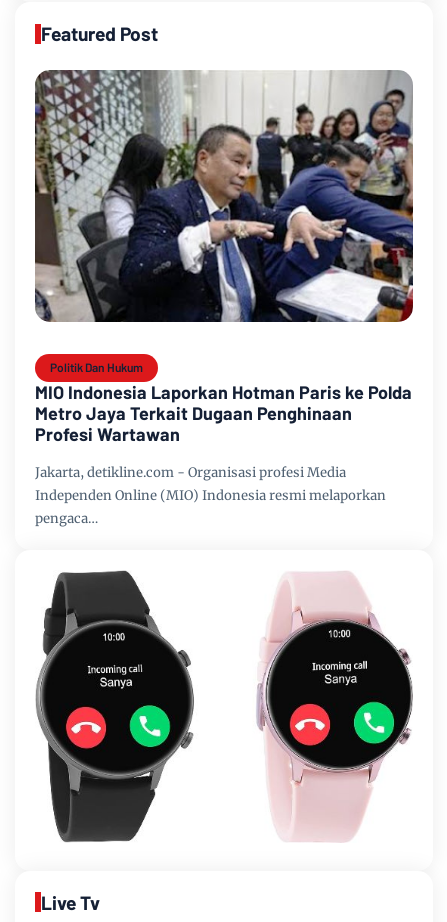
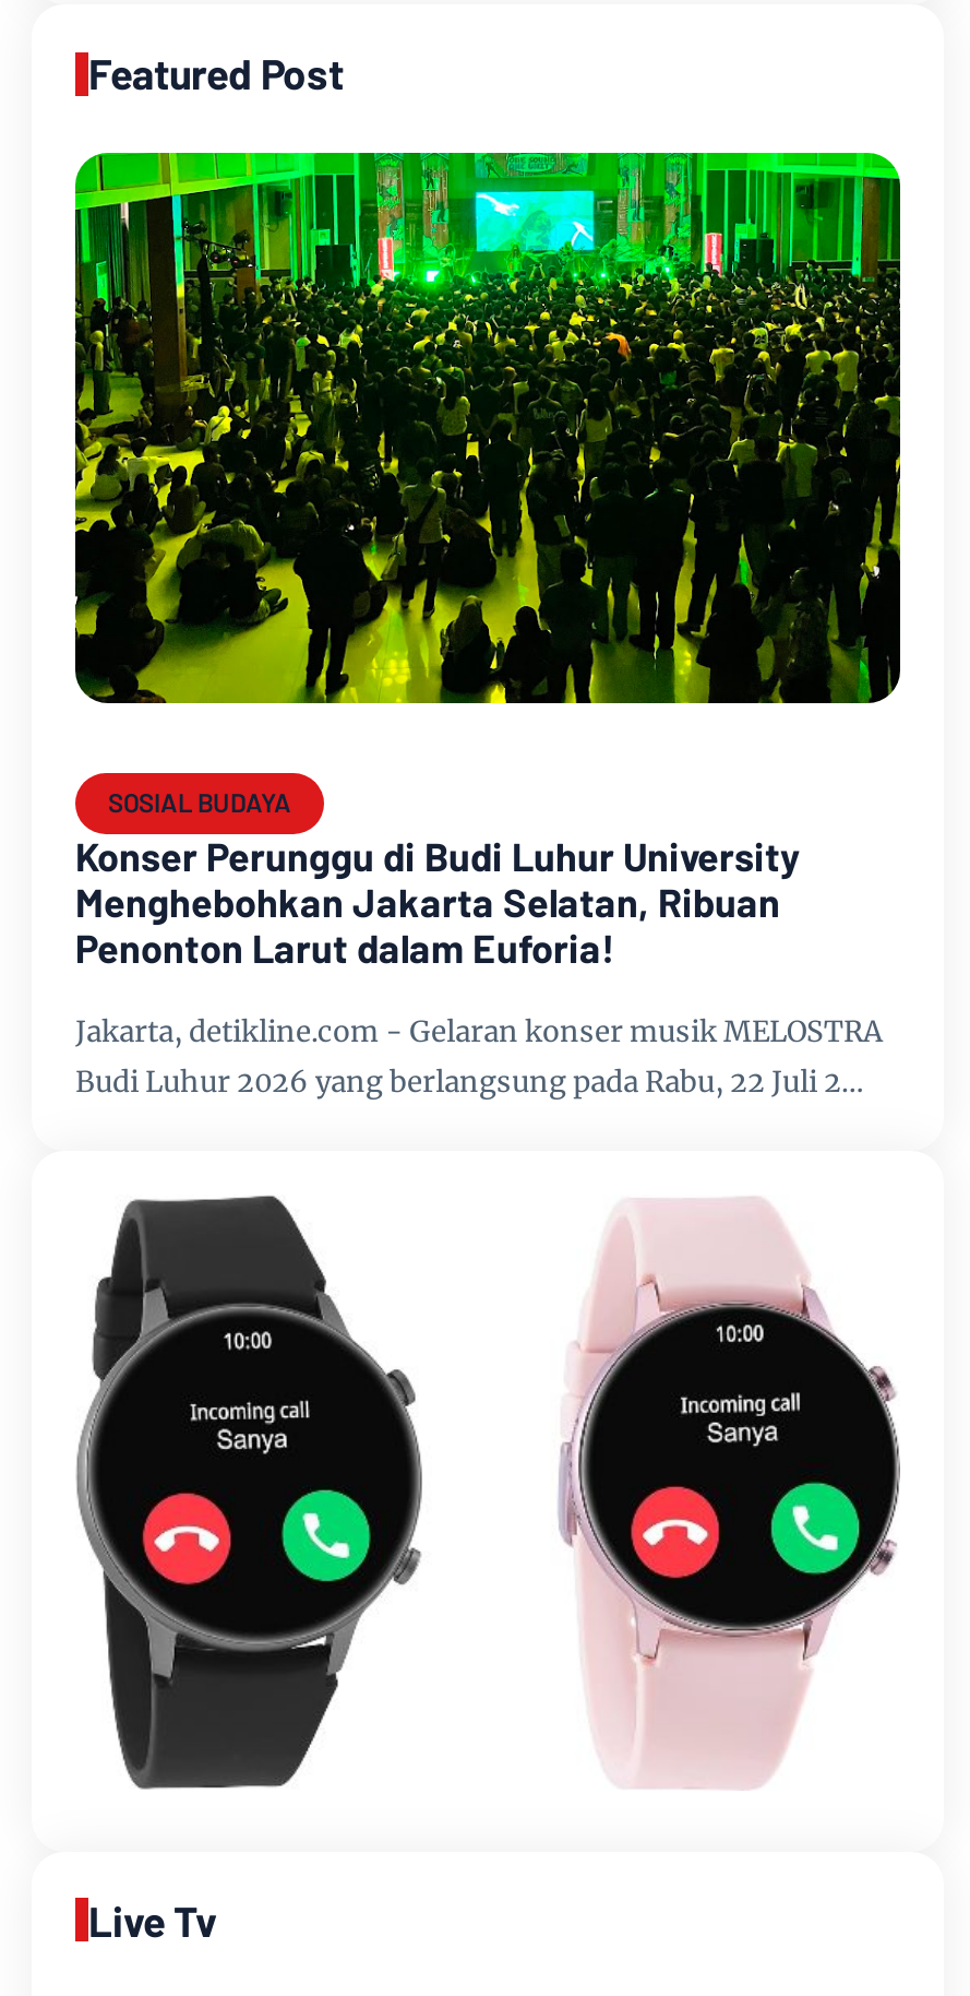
[34,69,414,445] [image] | Politik Dan Hukum | MIO Indonesia Laporkan Hotman Paris ke Polda | Metro Jaya Terkait Dugaan Penghinaan | Profesi Wartawan -> [73,151,902,971] [image] | SOSIAL BUDAYA | Konser Perunggu di Budi Luhur University | Menghebohkan Jakarta Selatan, Ribuan | Penonton Larut dalam Euforia!
[35,464,386,527] Jakarta, detikline.com - Organisasi profesi Media | Independen Online (MIO) Indonesia resmi melaporkan | pengaca… -> [75,1013,883,1100] Jakarta, detikline.com - Gelaran konser musik MELOSTRA | Budi Luhur 2026 yang berlangsung pada Rabu, 22 Juli 2…

